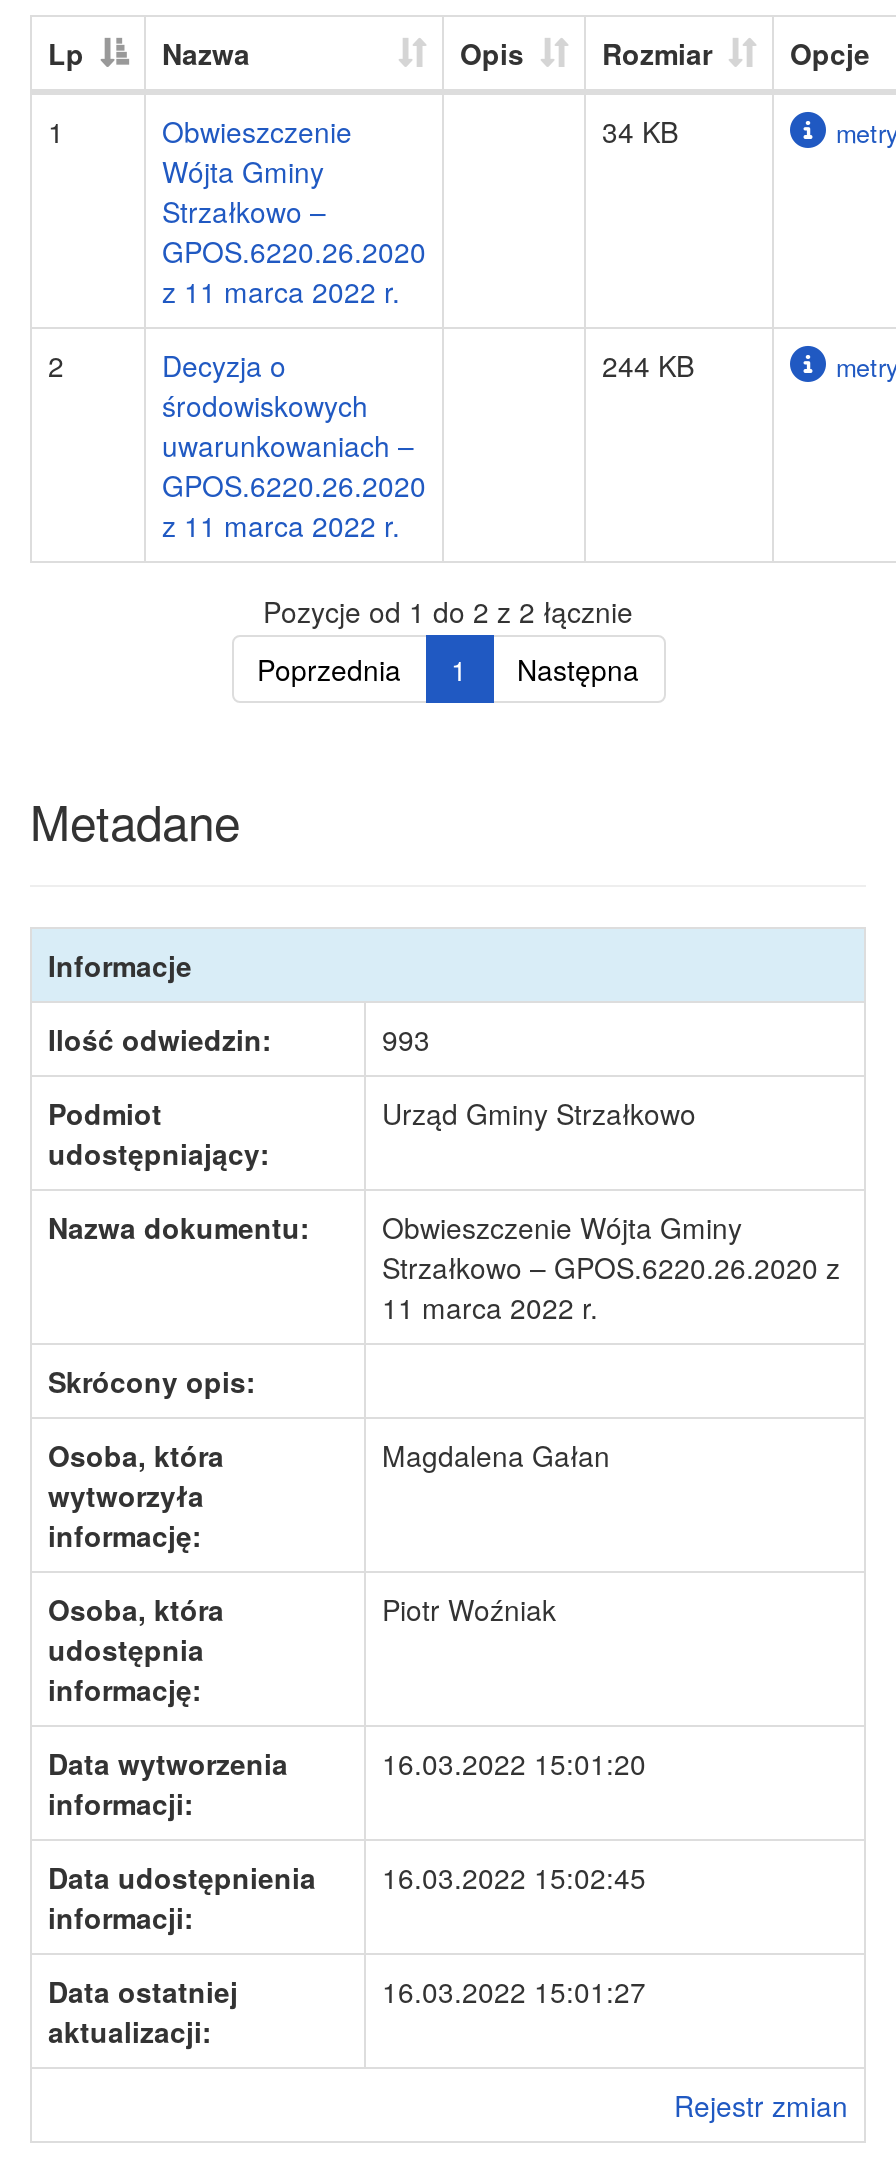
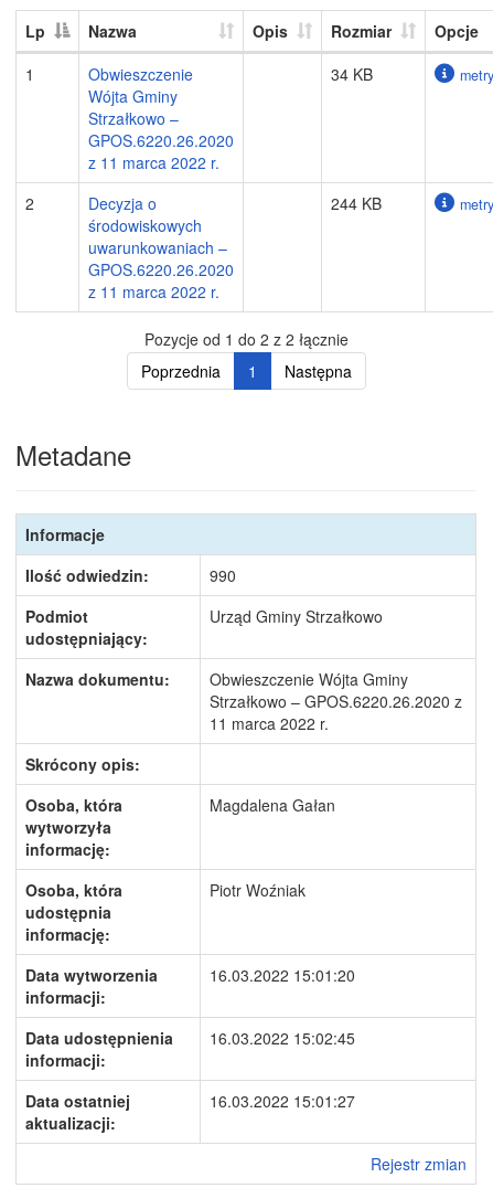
[382,1019,430,1059] 993 -> [210,564,236,586] 990

